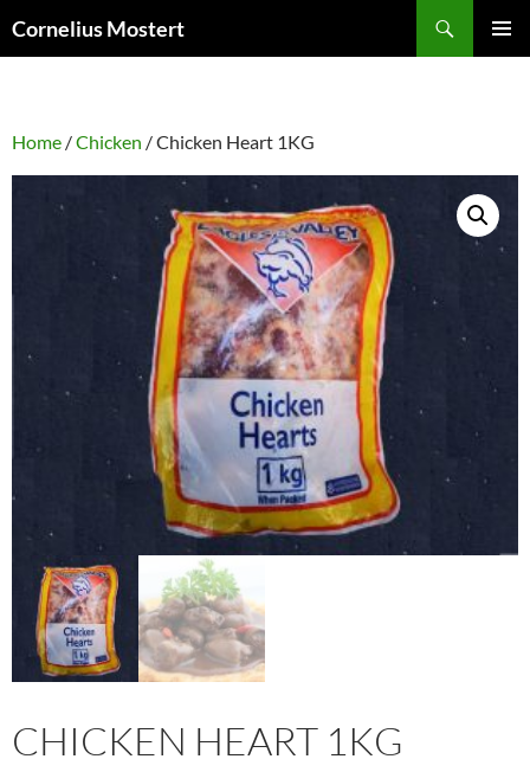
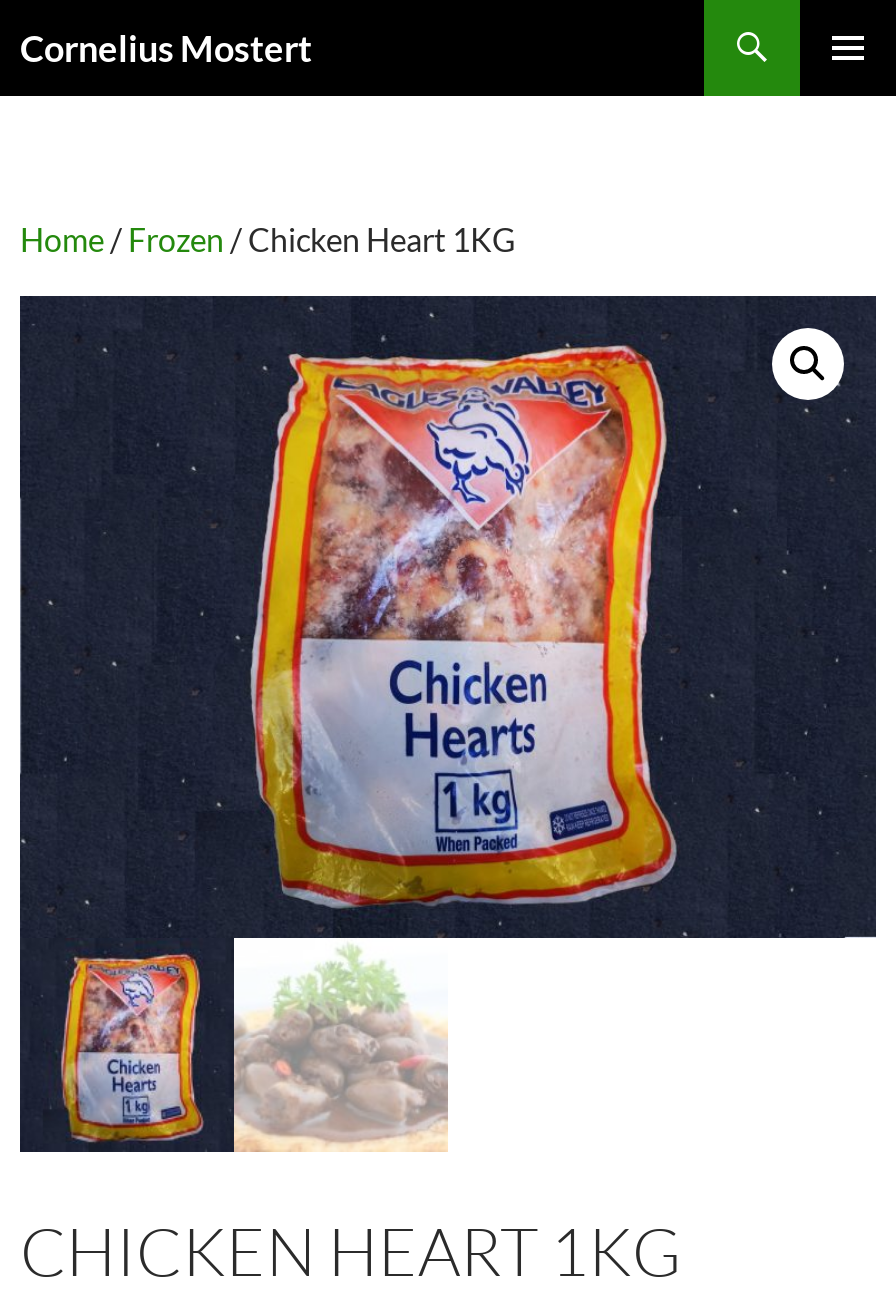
[12,130,315,153] Home / Chicken / Chicken Heart 1KG -> [20,220,516,258] Home / Frozen / Chicken Heart 1KG

